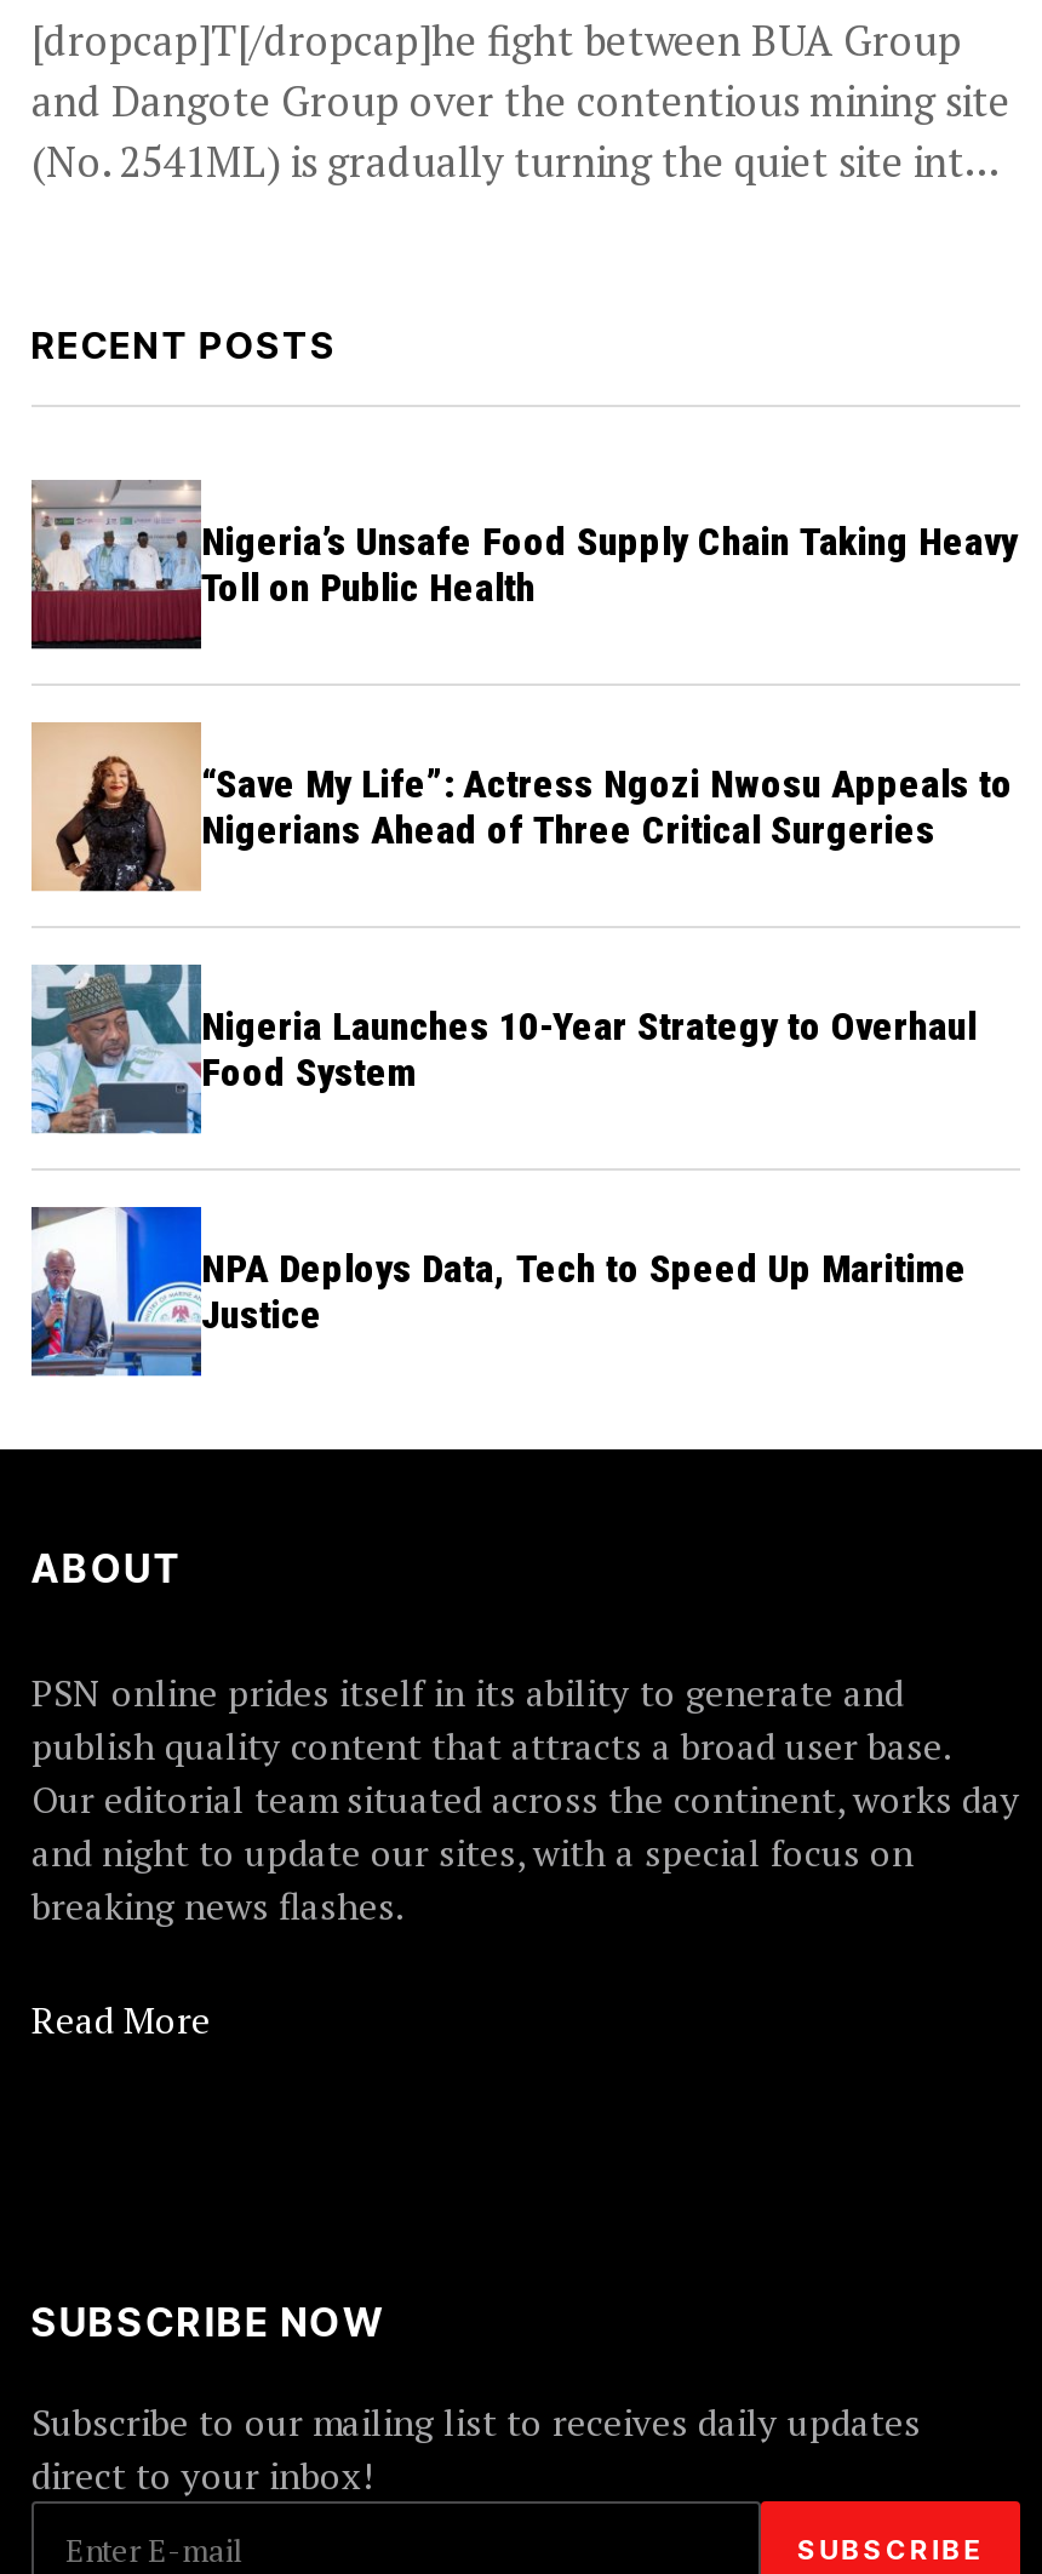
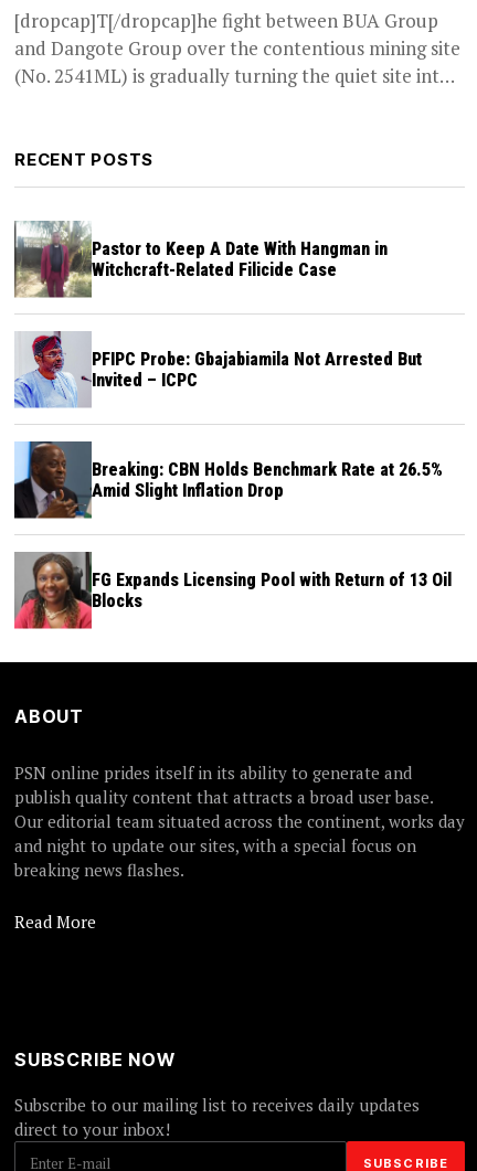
[32,480,1018,652] [image] | Nigeria’s Unsafe Food Supply Chain Taking Heavy | Toll on Public Health -> [13,222,388,298] [image] | Pastor to Keep A Date With Hangman in | Witchcraft-Related Filicide Case
[32,722,1013,894] [image] | “Save My Life”: Actress Ngozi Nwosu Appeals to | Nigerians Ahead of Three Critical Surgeries -> [13,331,422,408] [image] | PFIPC Probe: Gbajabiamila Not Arrested But | Invited – ICPC
[29,965,977,1134] [image] | Nigeria Launches 10-Year Strategy to Overhaul | Food System -> [13,440,443,519] [image] | Breaking: CBN Holds Benchmark Rate at 26.5% | Amid Slight Inflation Drop
[29,1205,967,1379] [image] | NPA Deploys Data, Tech to Speed Up Maritime | Justice -> [13,551,452,629] [image] | FG Expands Licensing Pool with Return of 13 Oil | Blocks

